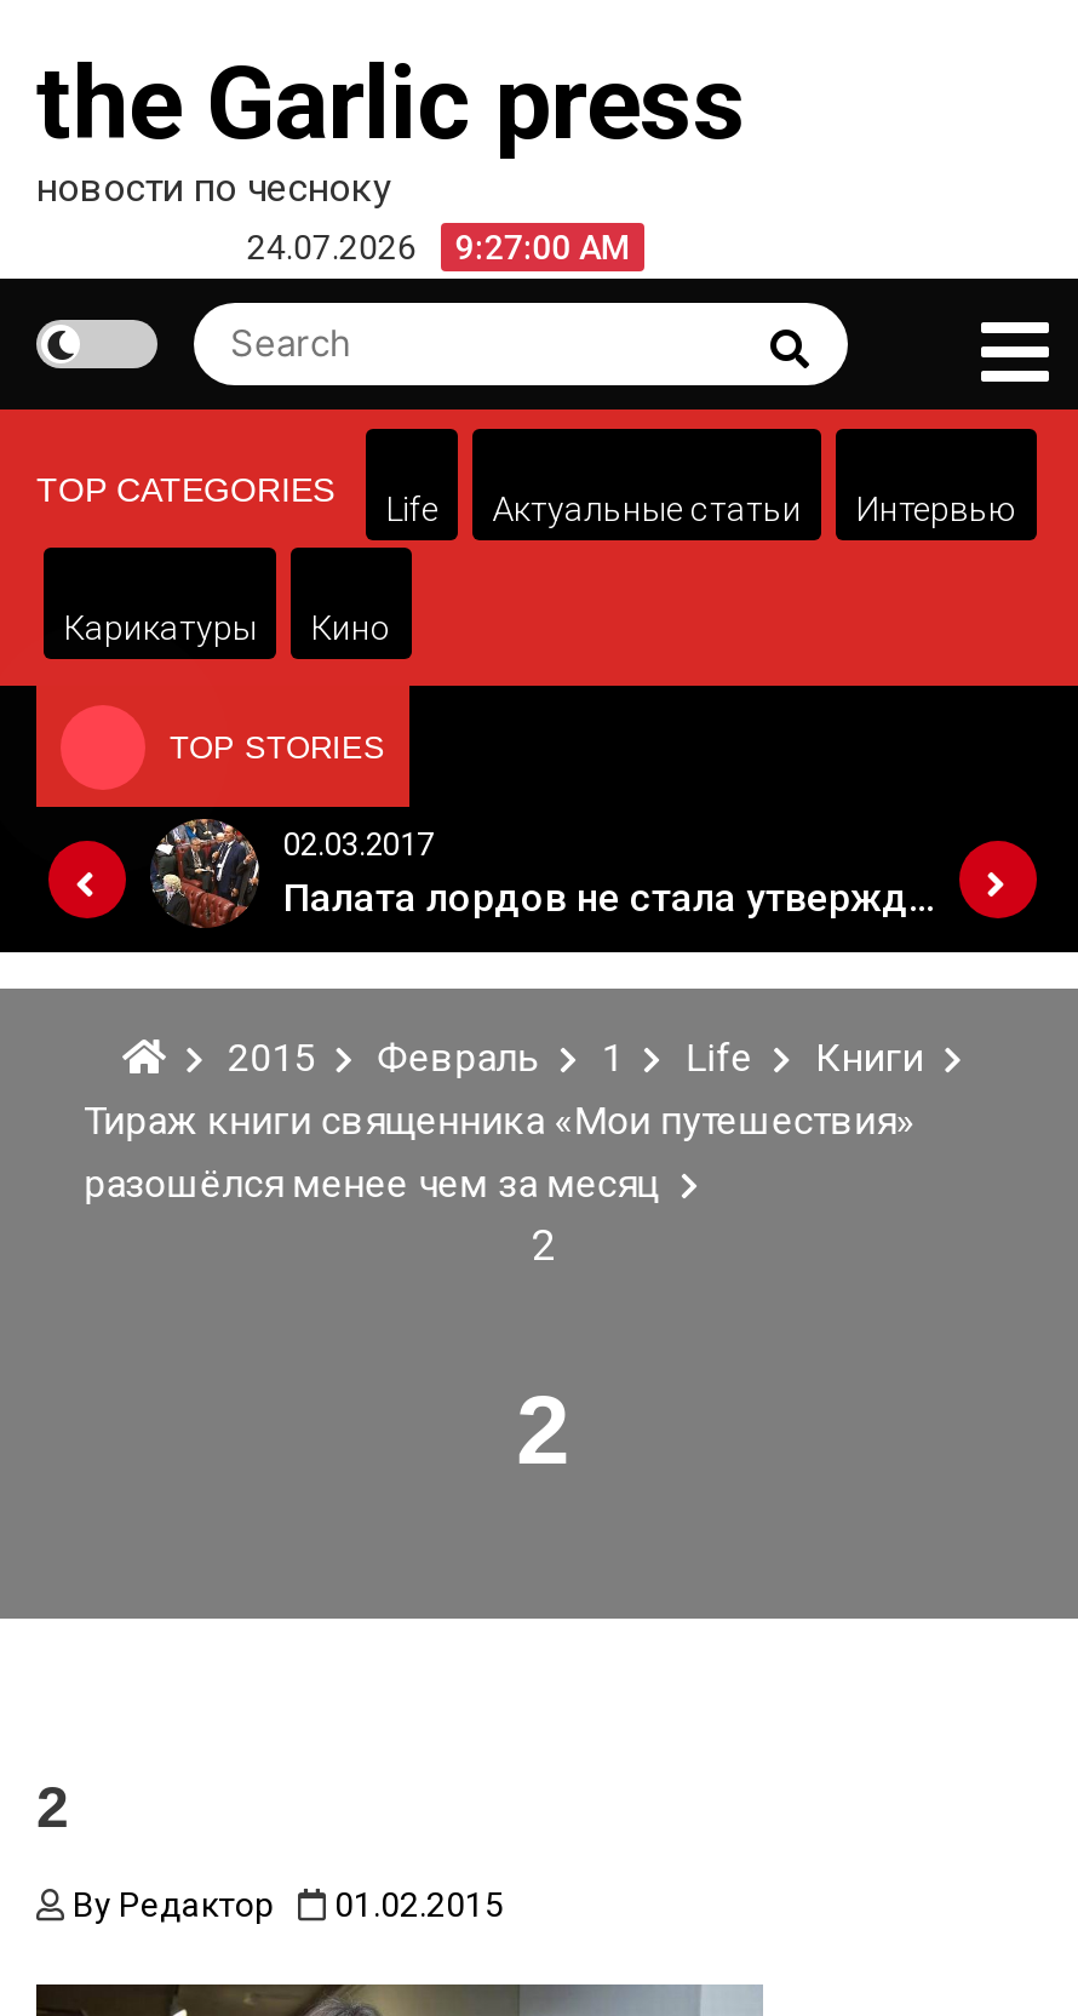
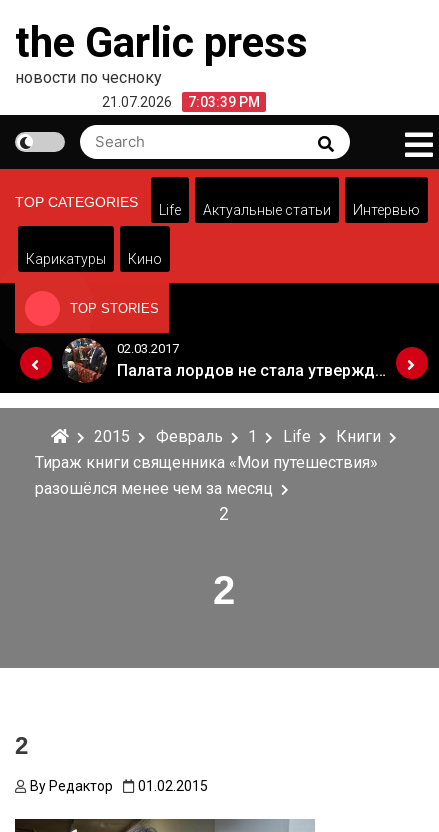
[247,228,629,267] 24.07.2026 | 9:27:00 AM -> [102,94,260,110] 21.07.2026 | 7:03:39 PM

